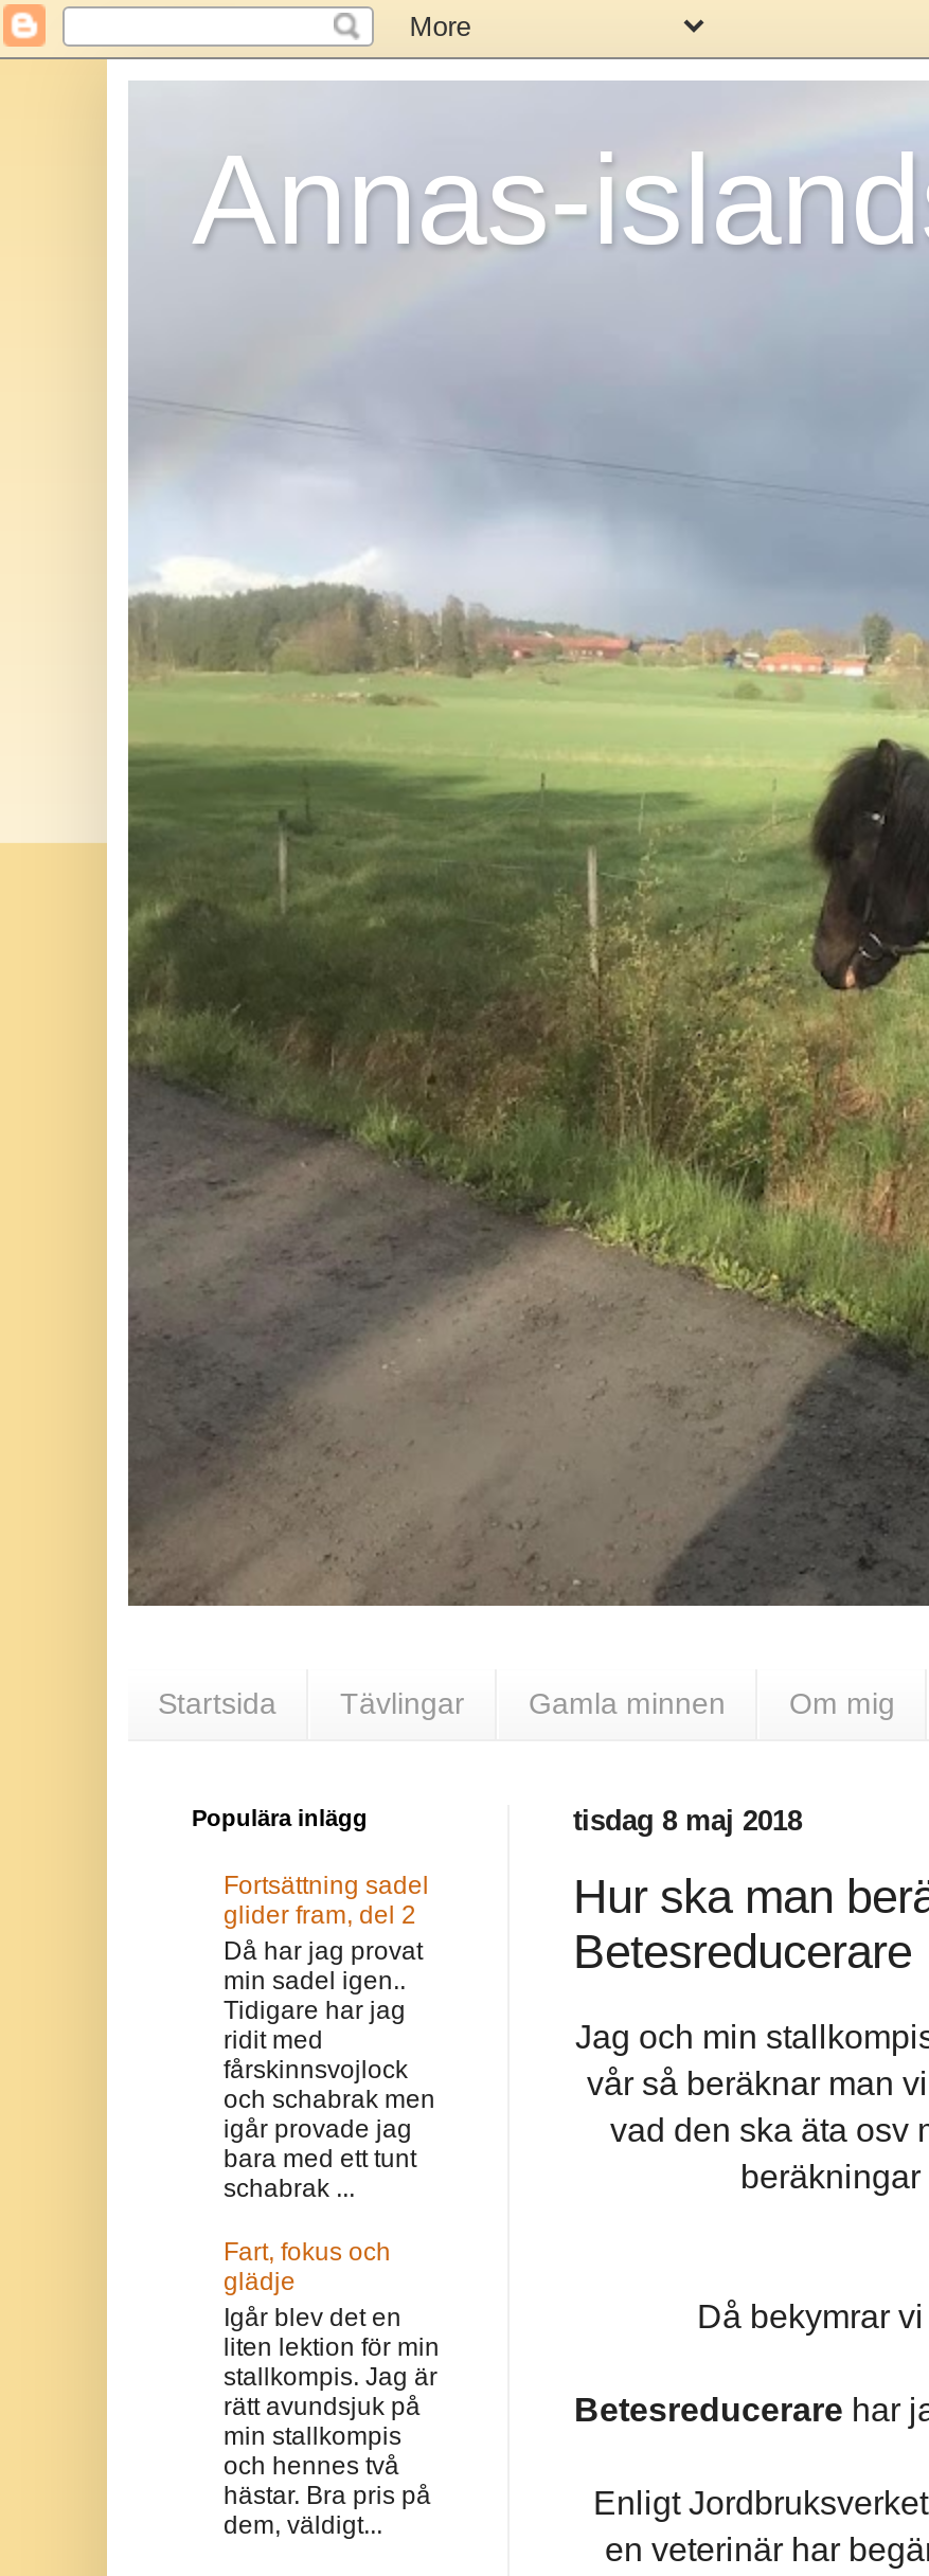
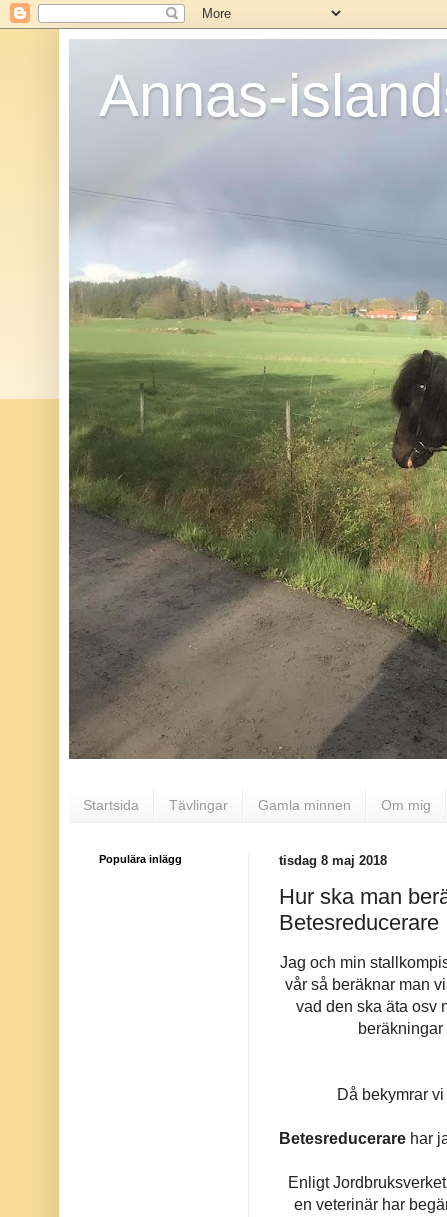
[224,1871,440,2539] Fortsättning sadel | glider fram, del 2 | Då har jag provat | min sadel igen.. | Tidigare har jag | ridit med | fårskinnsvojlock | och schabrak men | igår provade jag | bara med ett tunt | schabrak ... | Fart, fokus och | glädje | Igår blev det en | liten lektion för min | stallkompis. Jag är | rätt avundsjuk på | min stallkompis | och hennes två | hästar. Bra pris på | dem, väldigt... -> none

